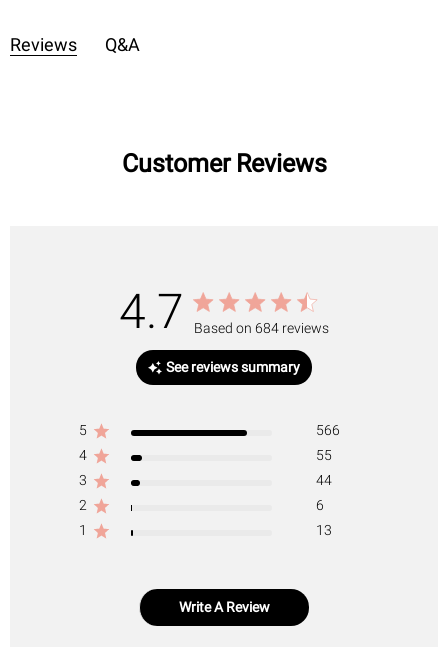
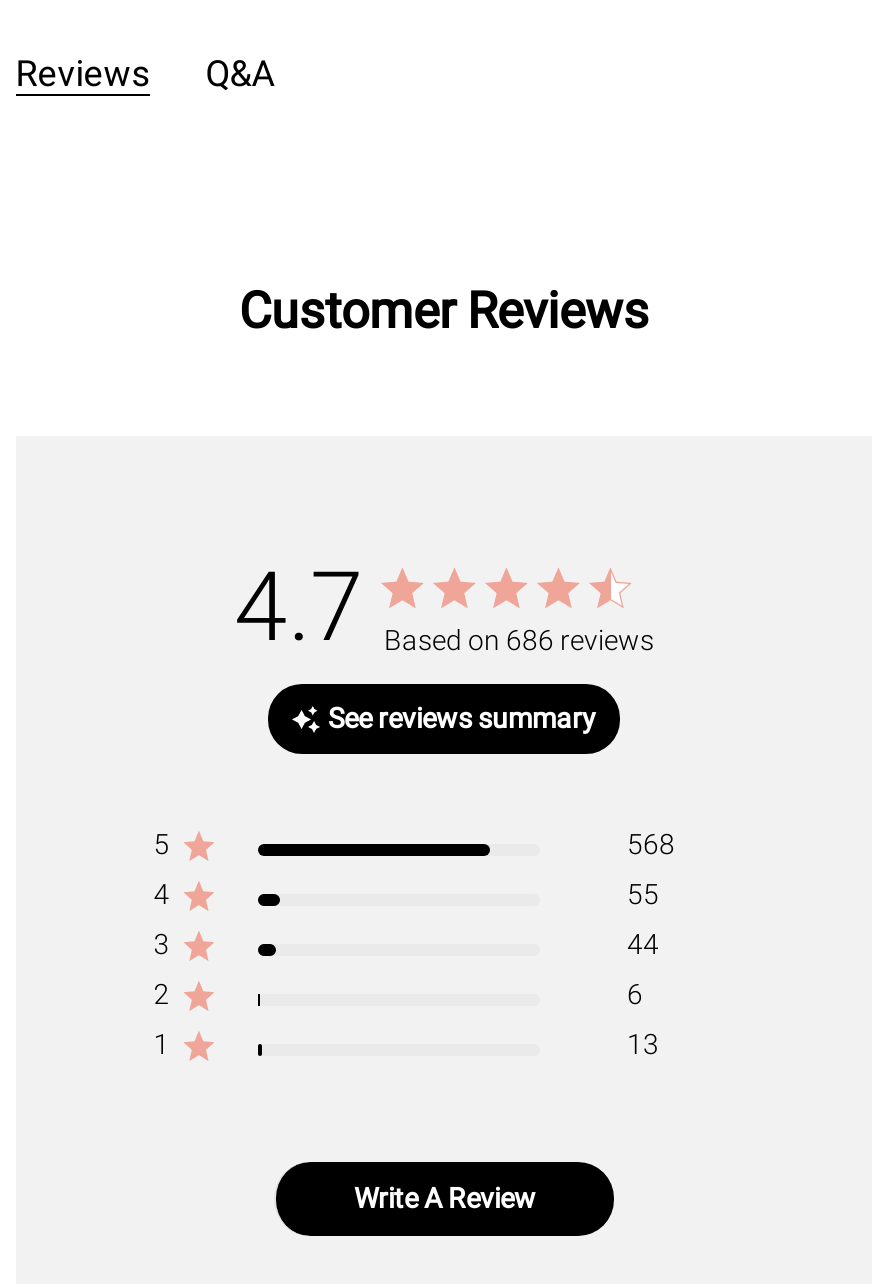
[194,320,329,336] Based on 684 reviews -> [384,625,654,657] Based on 686 reviews
[315,422,339,438] 566 -> [627,829,675,861] 568

